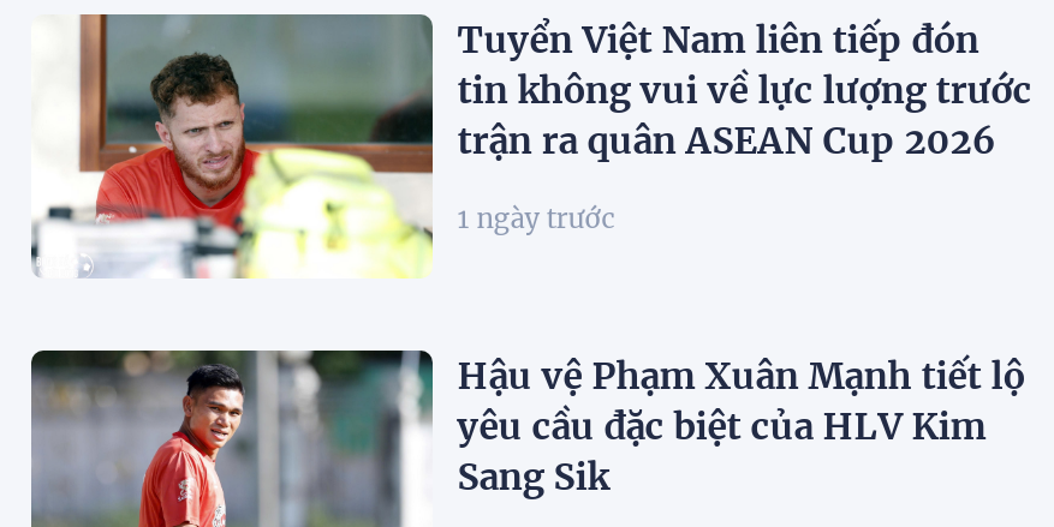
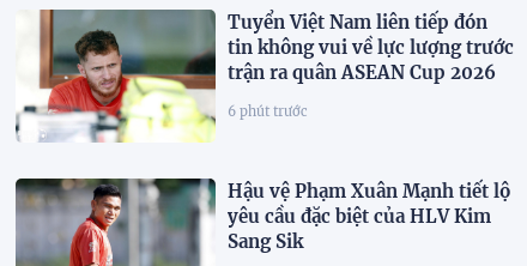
[457,201,616,235] 1 ngày trước -> [228,104,308,120] 6 phút trước

